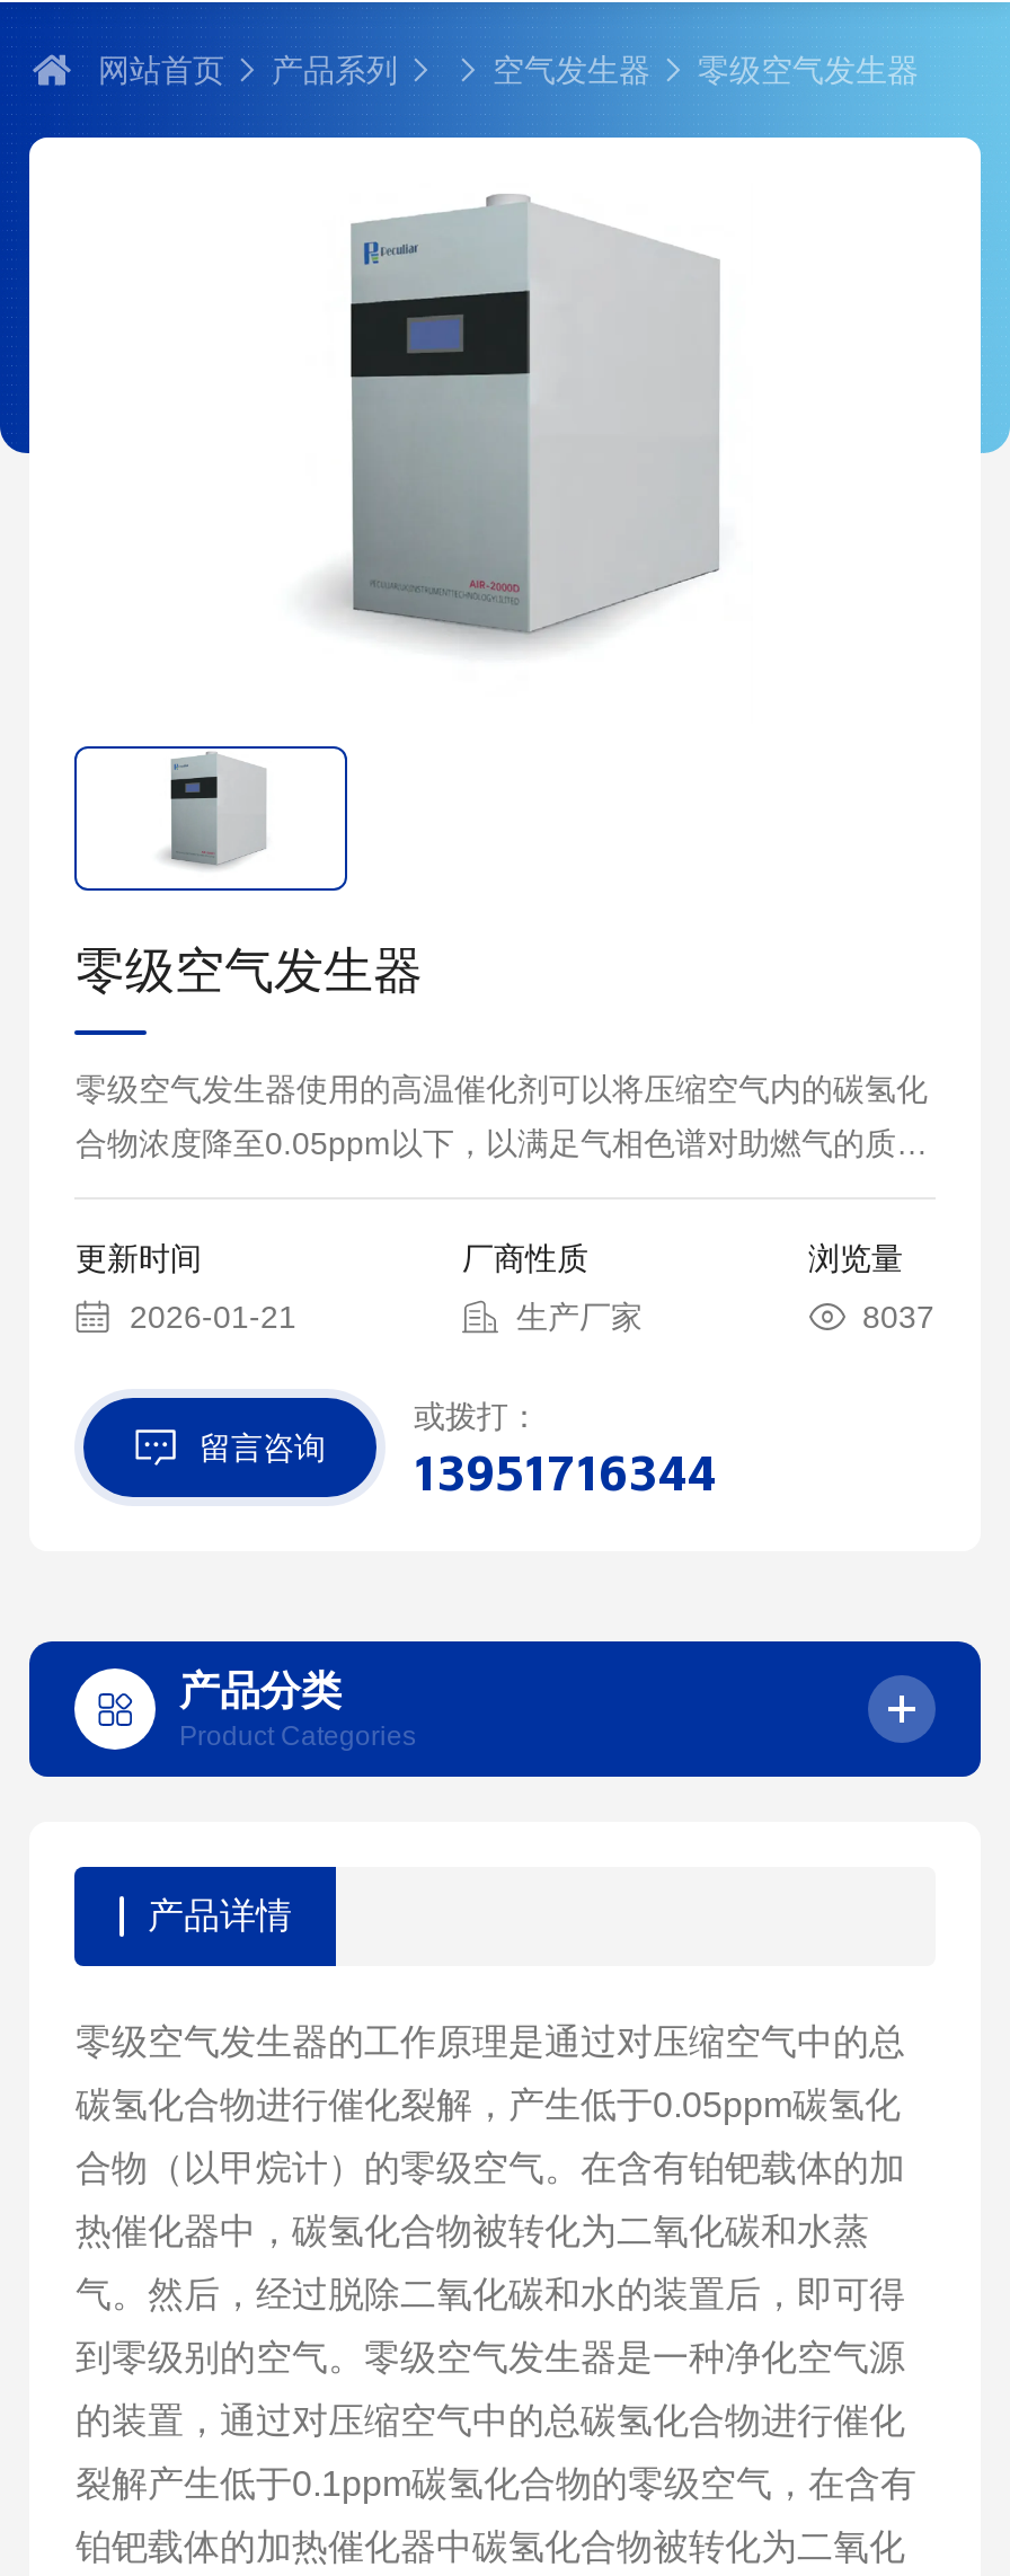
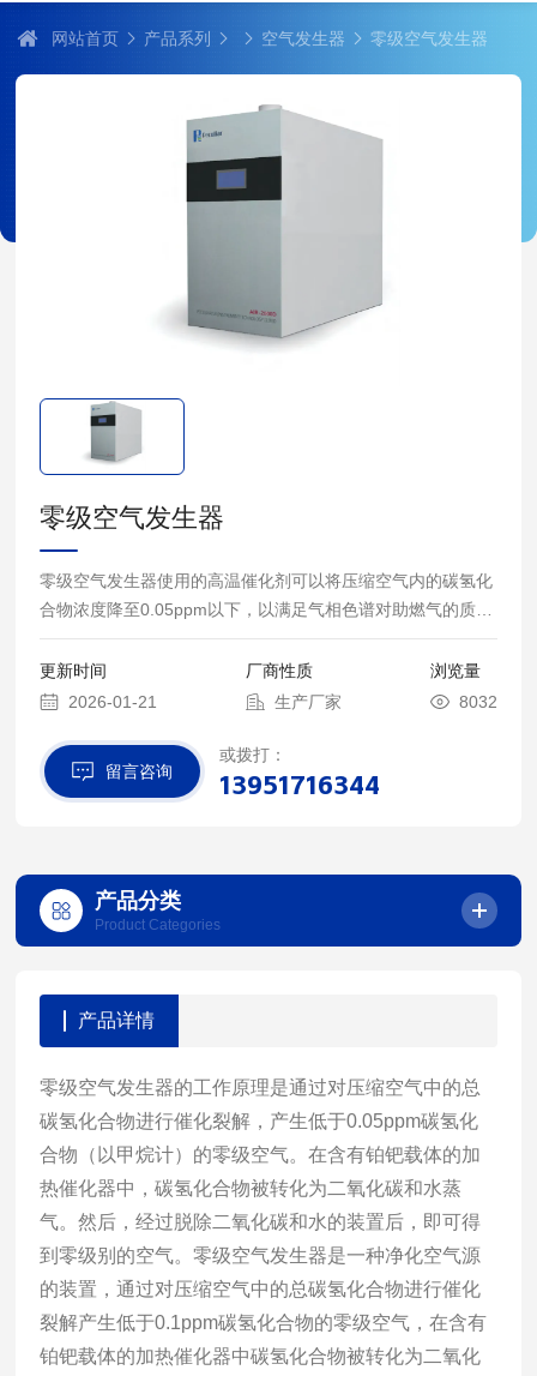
[862,1299,934,1335] 8037 -> [458,692,497,711] 8032

